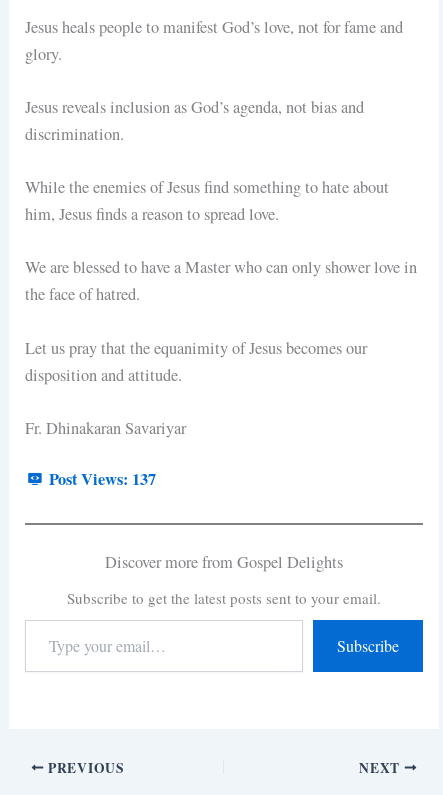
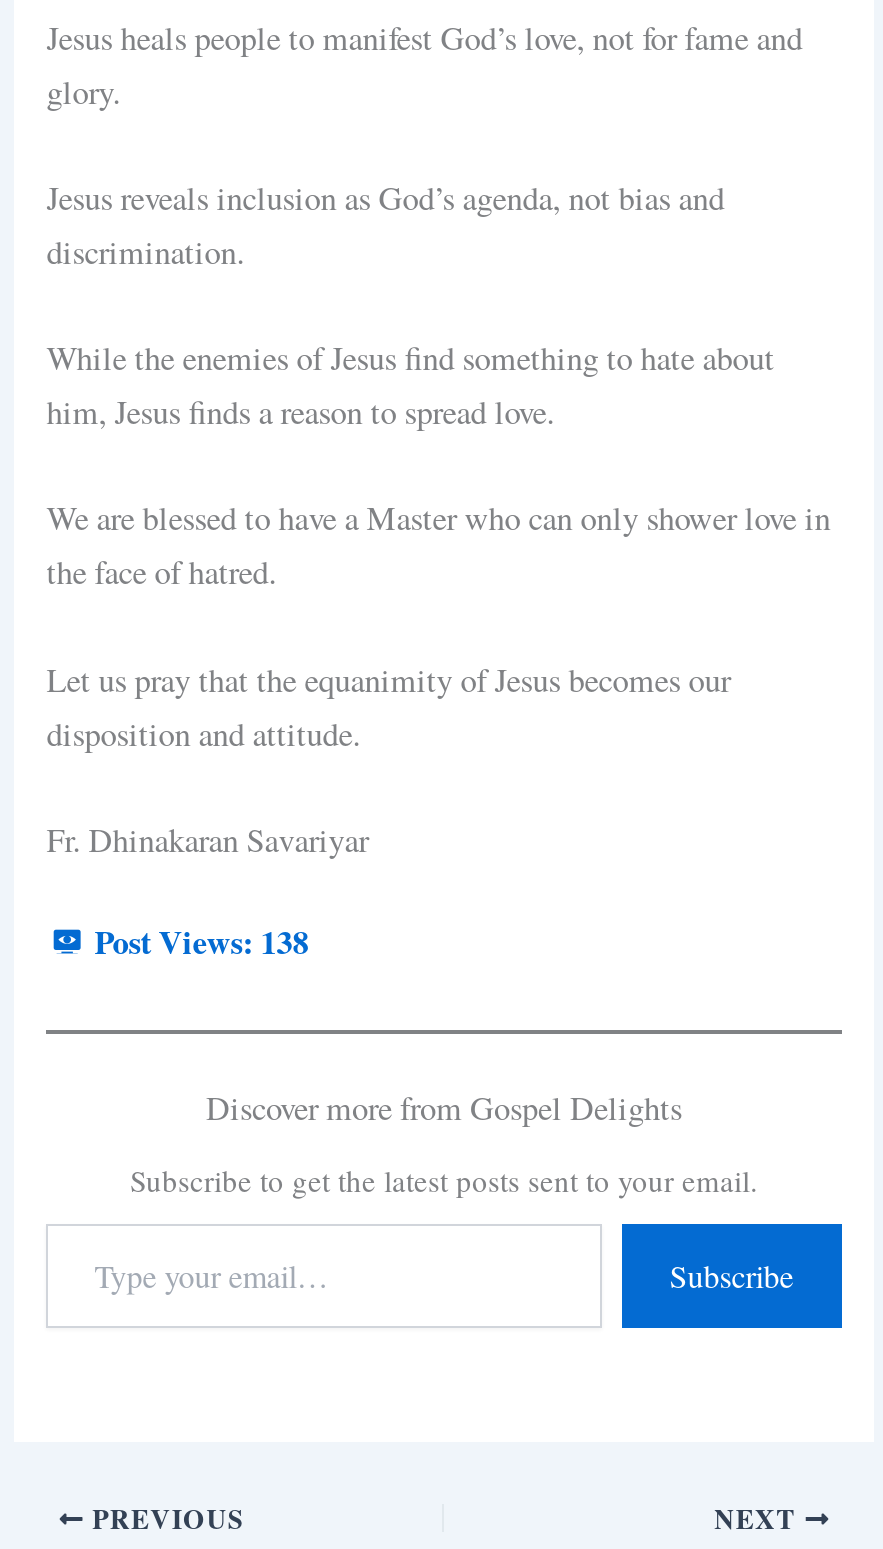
[49,467,156,491] Post Views: 137 -> [95,918,309,966] Post Views: 138

